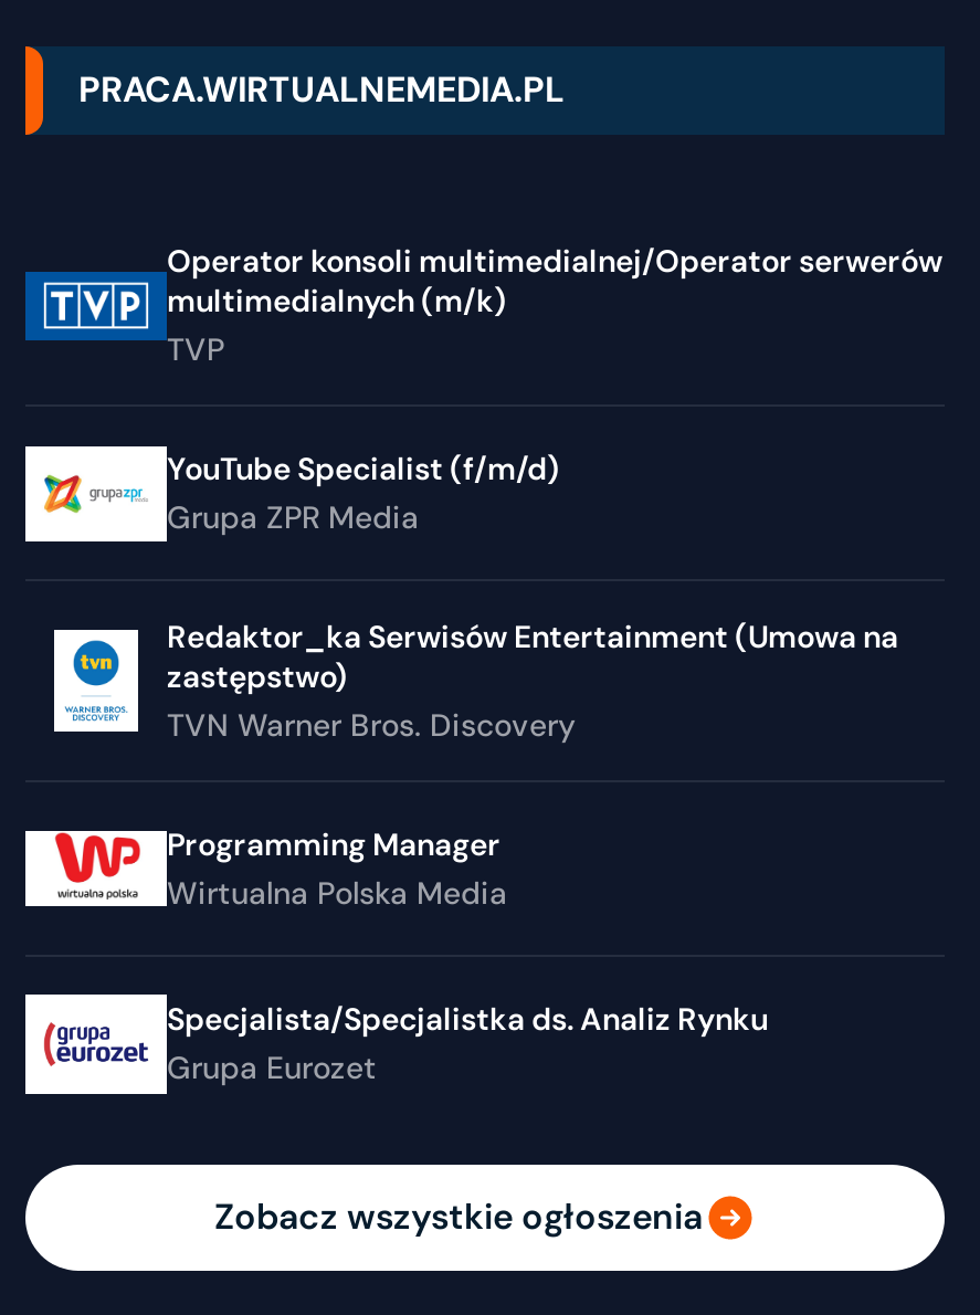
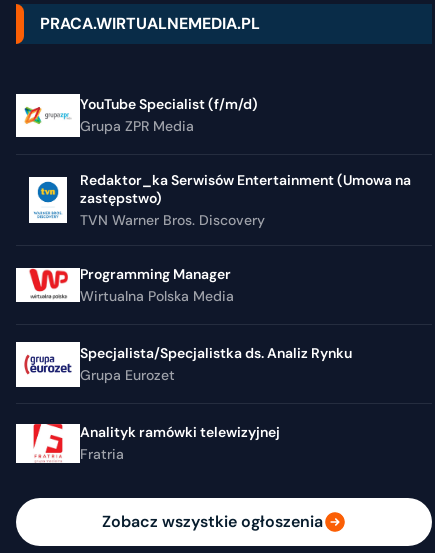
[25,241,942,370] [image] | Operator konsoli multimedialnej/Operator serwerów | multimedialnych (m/k) | TVP -> none
moved [167,449,898,1088] -> [80,95,411,384]: YouTube Specialist (f/m/d) | Grupa ZPR Media | Redaktor_ka Serwisów Entertainment (Umowa na | ... | Specjalista/Specjalistka ds. Analiz Rynku | Grupa Eurozet
none -> [16,421,283,466] [image] | Analityk ramówki telewizyjnej | Fratria

